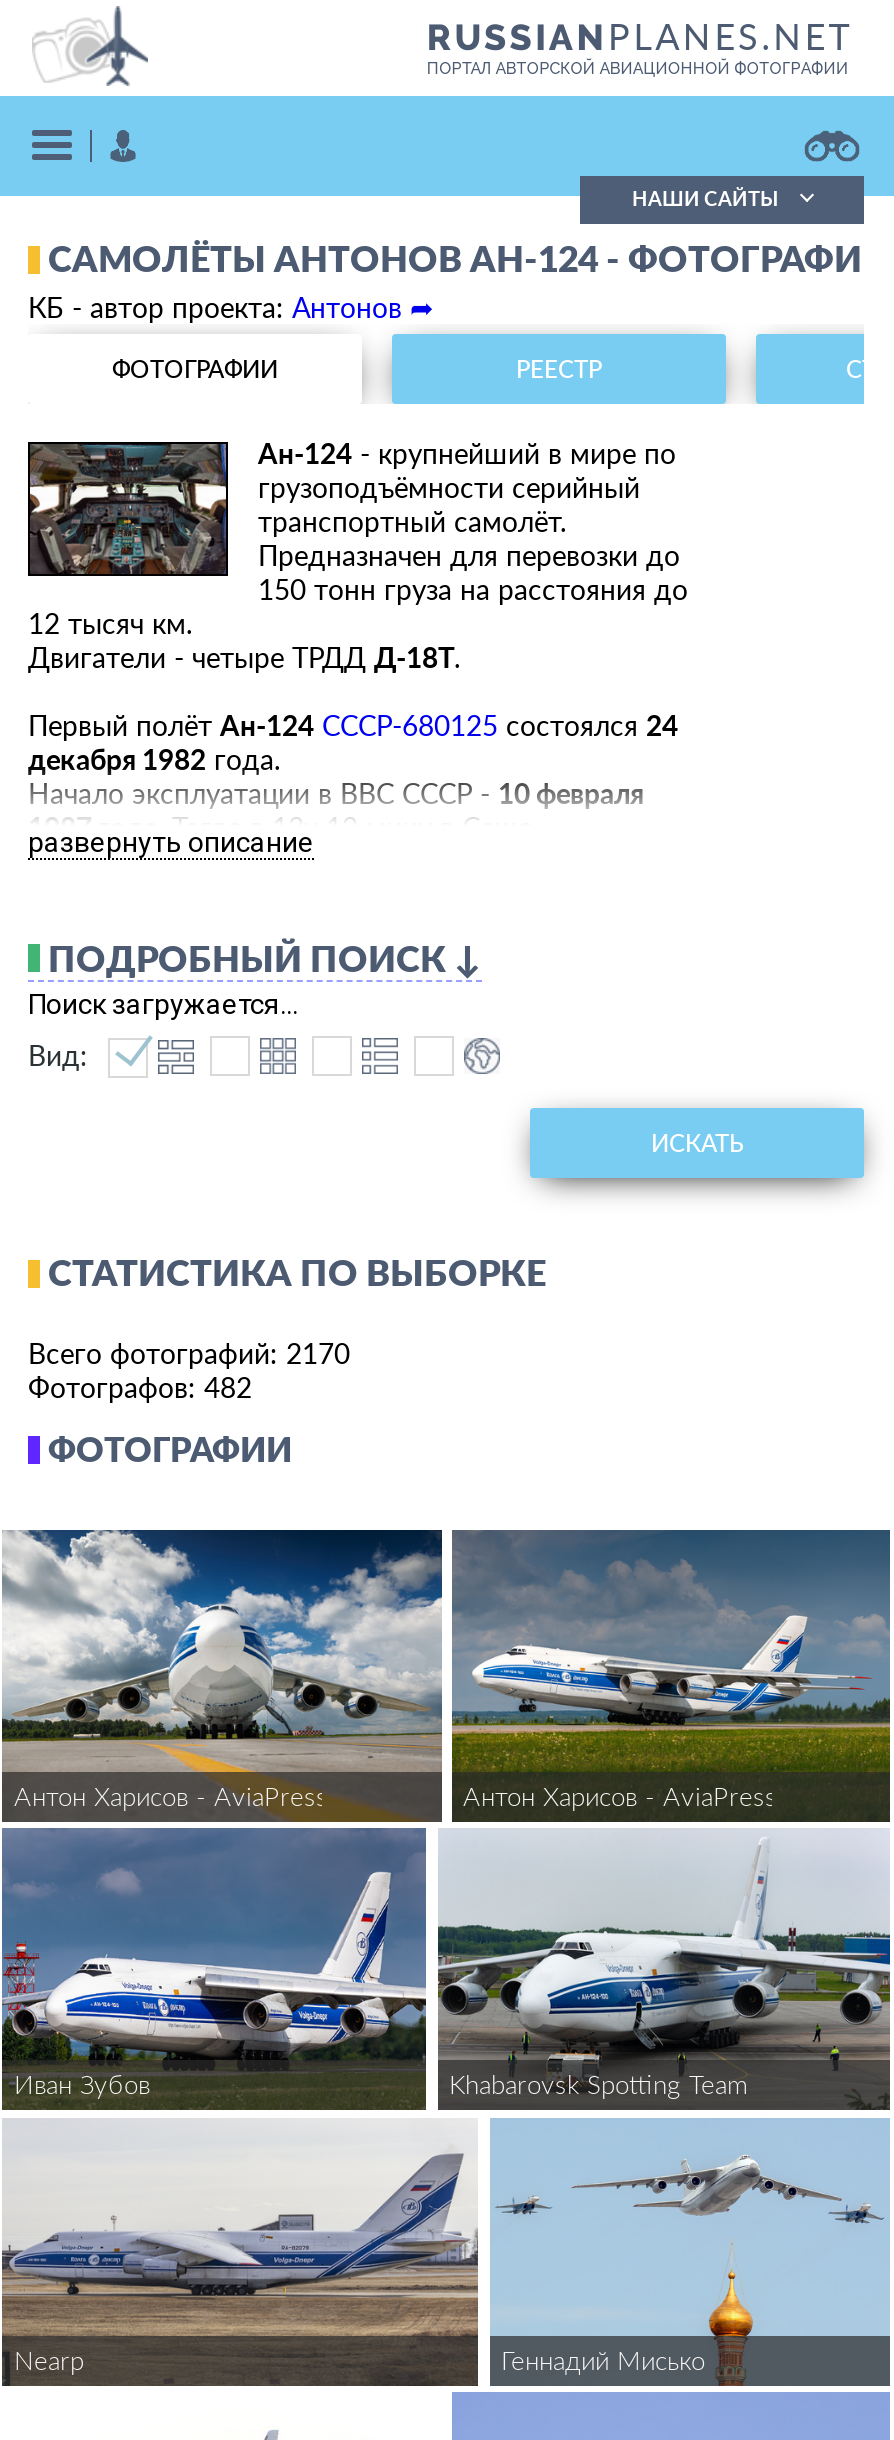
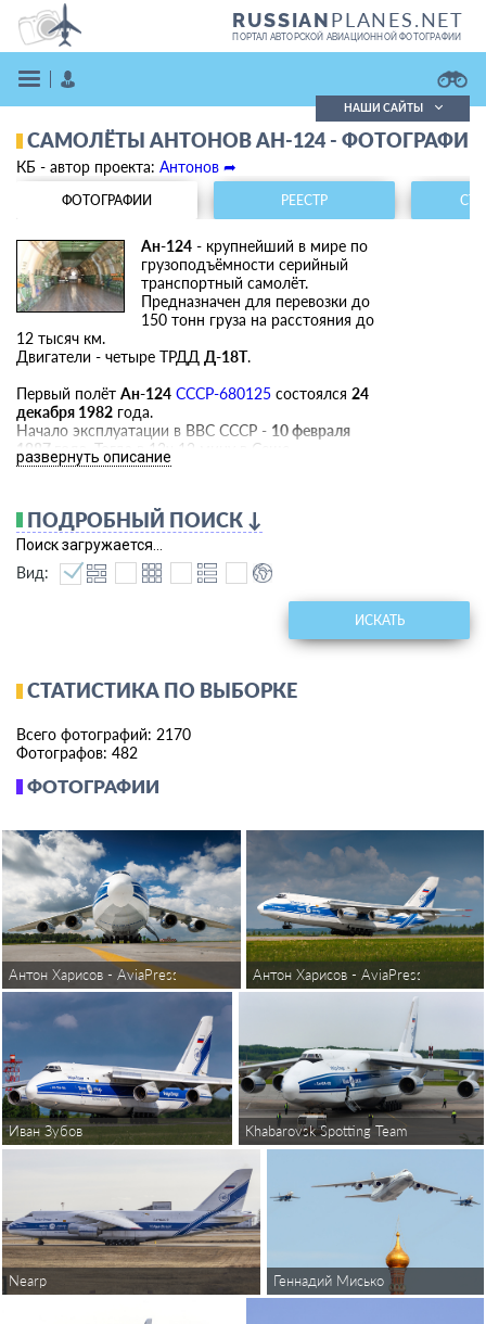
[28,442,228,576] [image] -> [16,240,125,313] [image]

